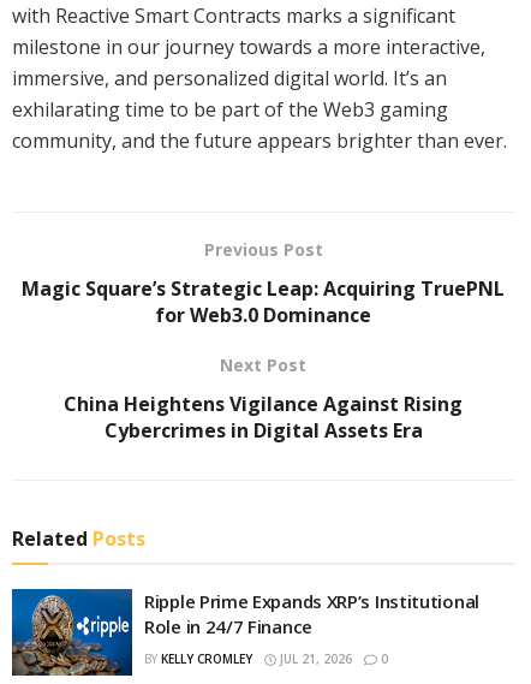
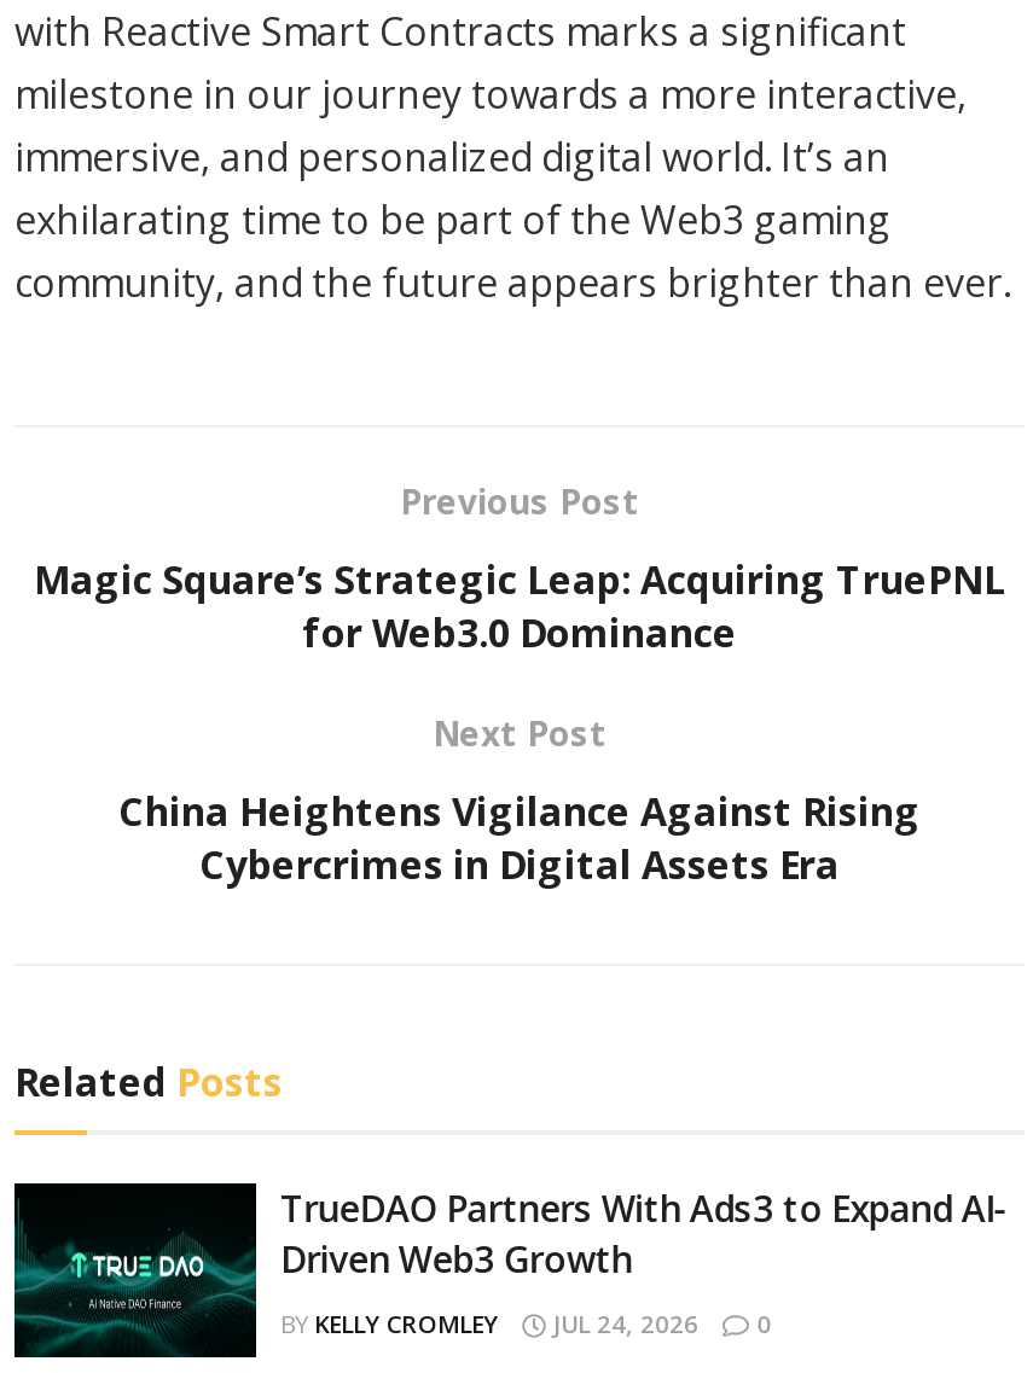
[11,588,479,677] [image] | Ripple Prime Expands XRP’s Institutional | Role in 24/7 Finance -> [12,1181,1008,1360] [image] | TrueDAO Partners With Ads3 to Expand AI- | Driven Web3 Growth
[276,651,352,668] JUL 21, 2026 -> [546,1308,698,1341] JUL 24, 2026

